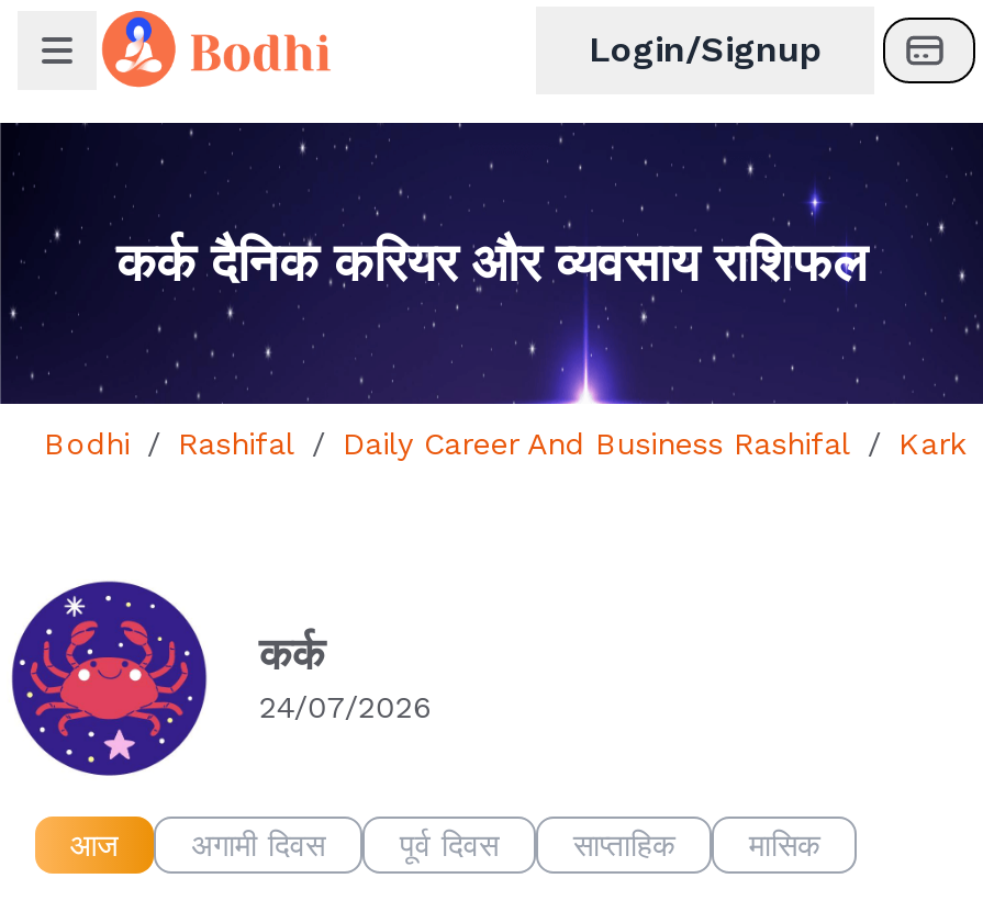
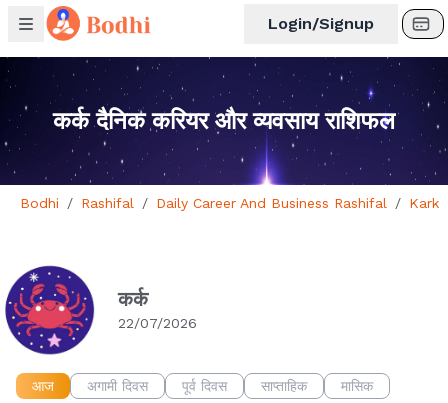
[259,689,433,724] 24/07/2026 -> [118,315,197,331] 22/07/2026

